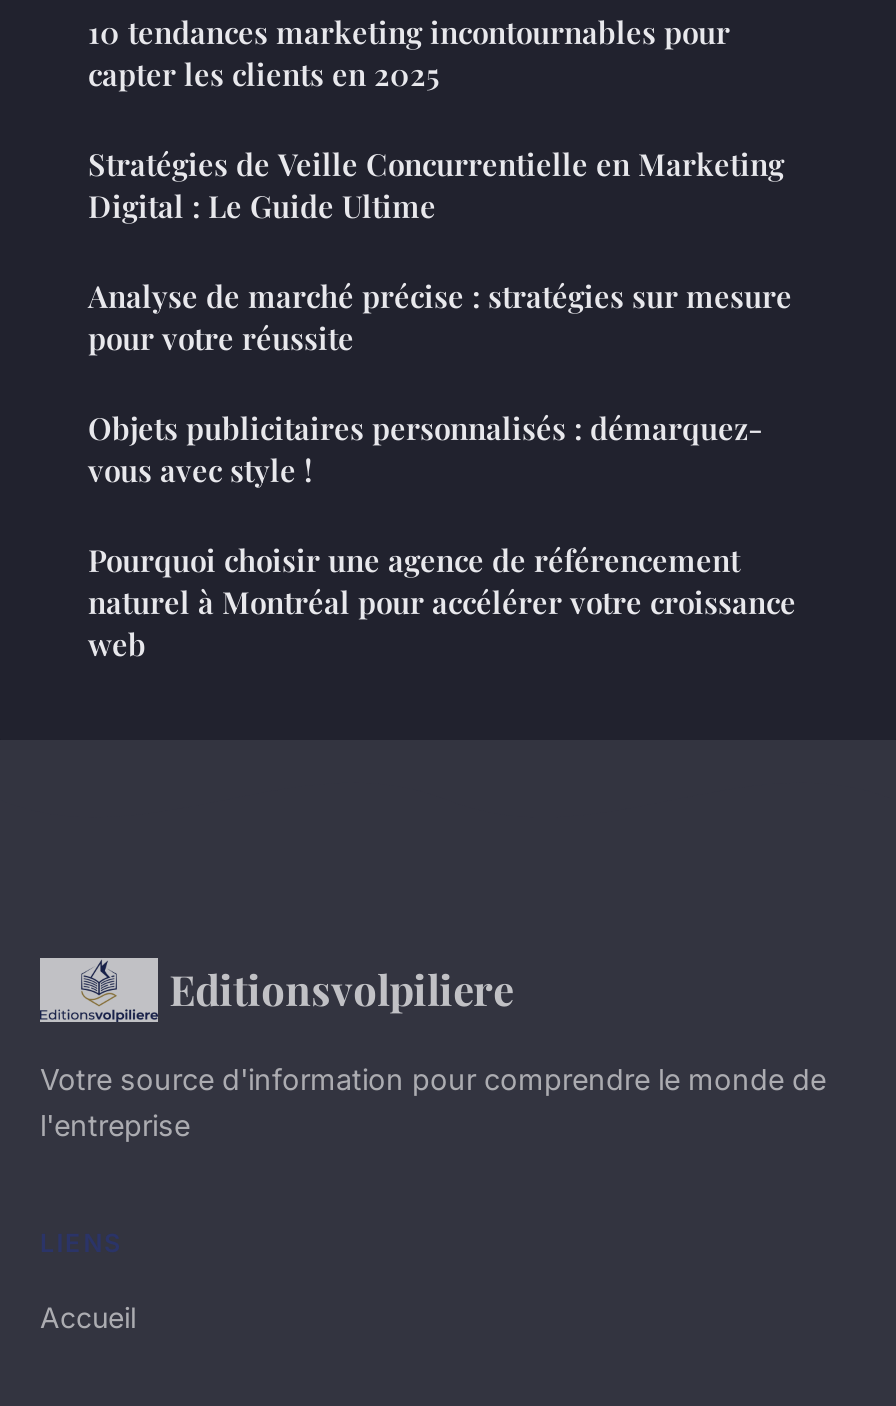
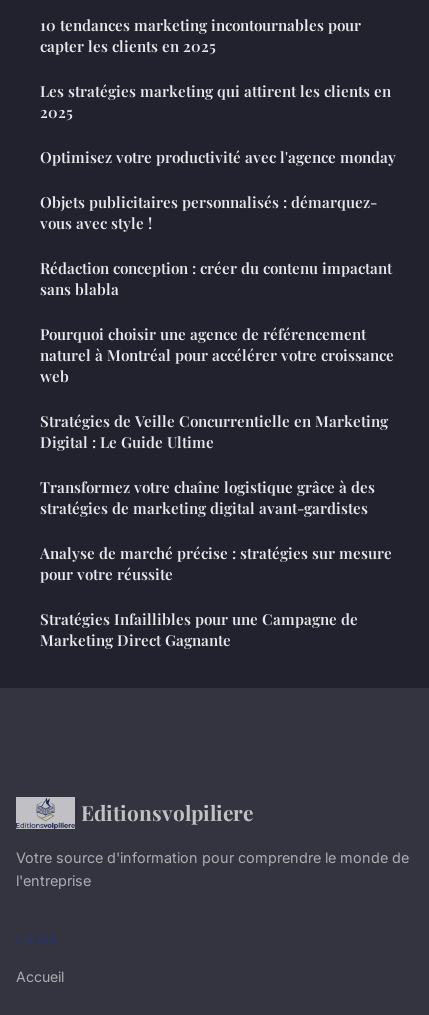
none -> [40,81,391,122] Les stratégies marketing qui attirent les clients en | 2025
none -> [40,147,396,167] Optimisez votre productivité avec l'agence monday
moved [88,145,784,227] -> [40,411,388,452]: Stratégies de Veille Concurrentielle en Marketing | Digital : Le Guide Ultime
moved [88,277,792,359] -> [40,543,392,584]: Analyse de marché précise : stratégies sur mesure | pour votre réussite
moved [88,409,762,491] -> [40,192,377,233]: Objets publicitaires personnalisés : démarquez- | vous avec style !
none -> [40,258,392,299] Rédaction conception : créer du contenu impactant | sans blabla
none -> [40,477,375,650] Transformez votre chaîne logistique grâce à des | stratégies de marketing digital avant-gardistes | Stratégies Infaillibles pour une Campagne de | Marketing Direct Gagnante

